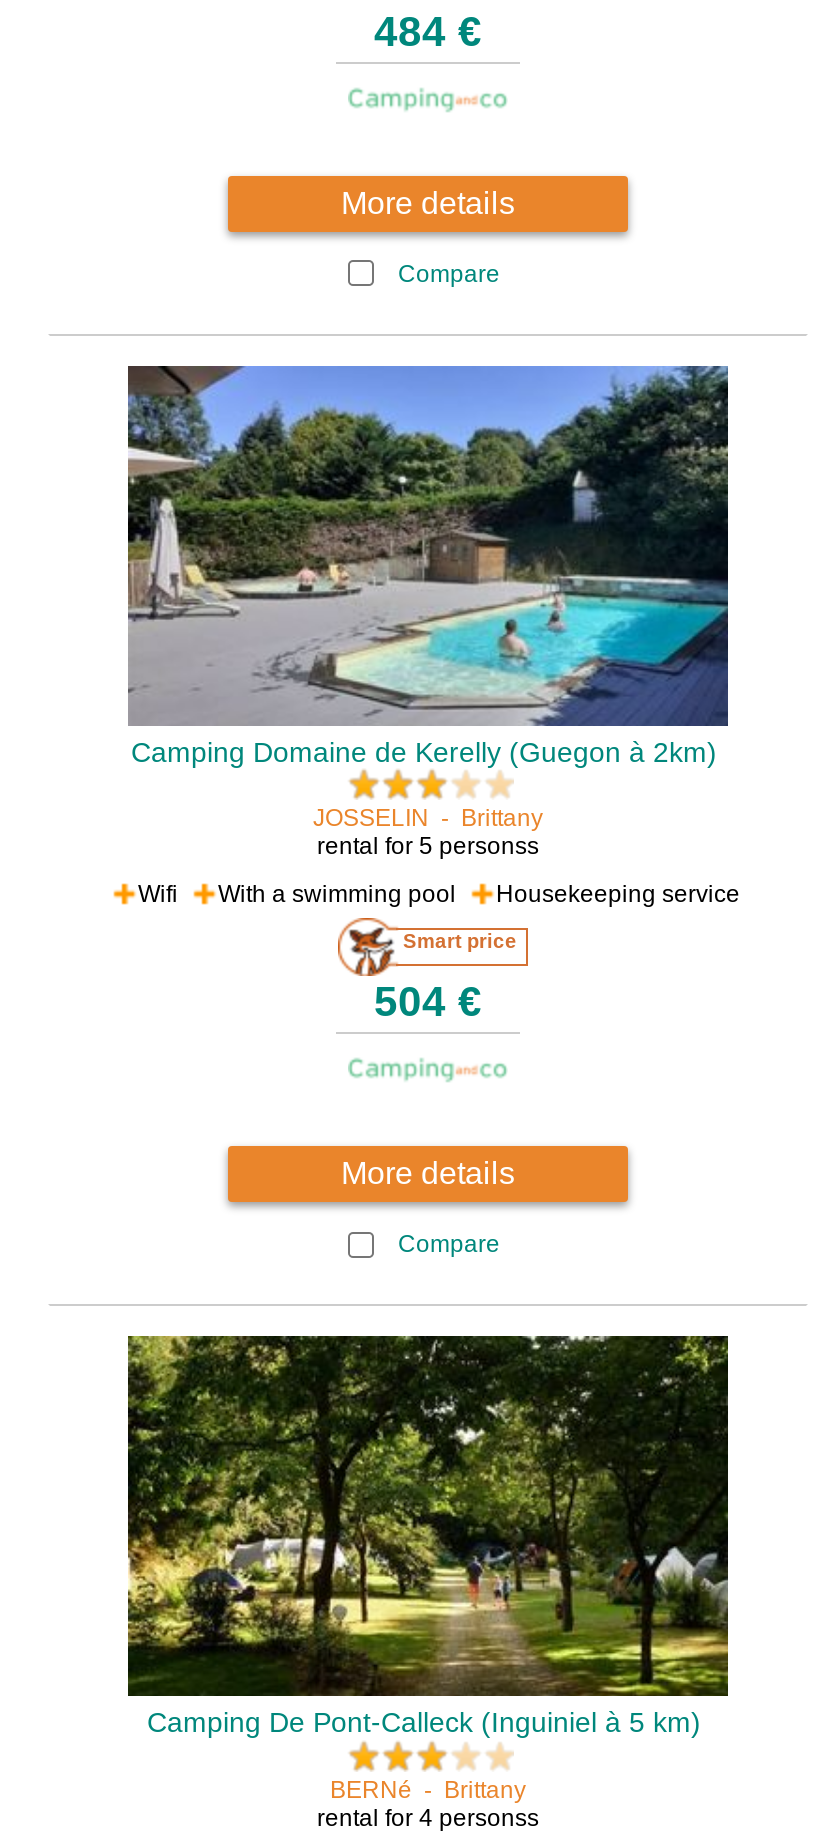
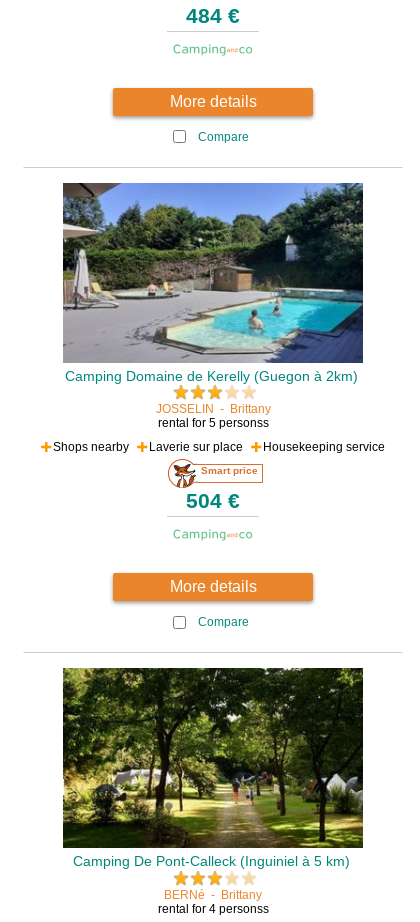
[138,881,456,909] Wifi | With a swimming pool -> [52,440,242,454] Shops nearby | Laverie sur place

